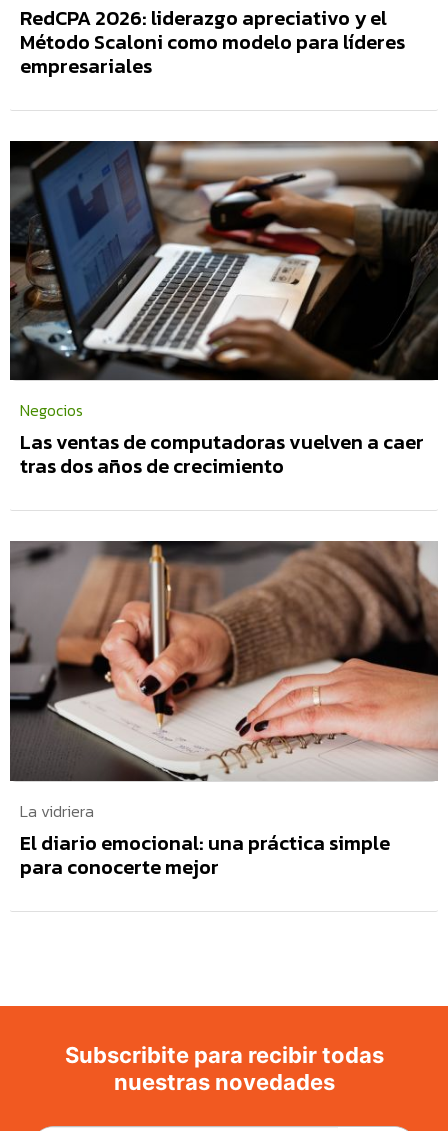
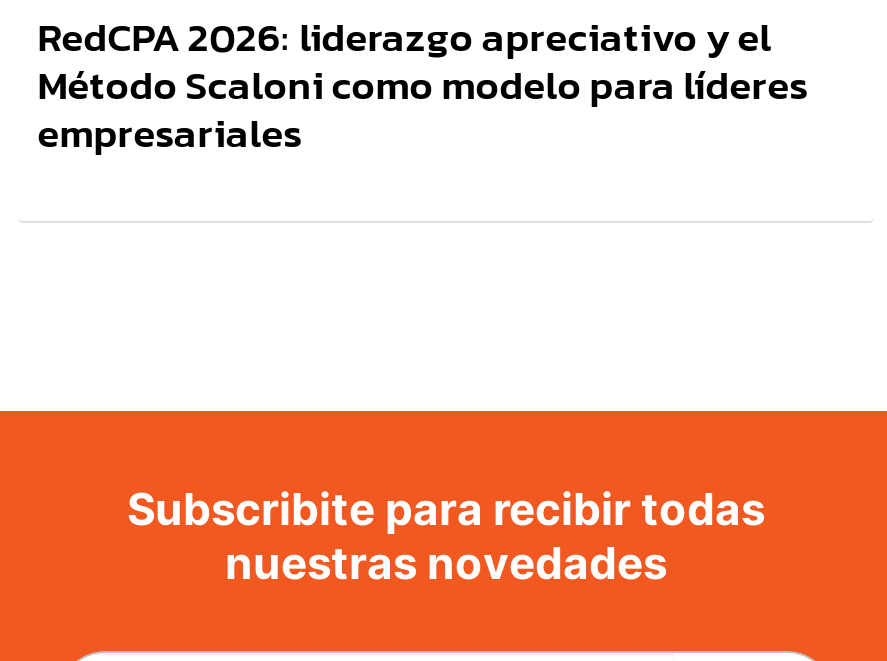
[9,140,439,481] [image] | Negocios | Las ventas de computadoras vuelven a caer | tras dos años de crecimiento -> none
[9,540,439,881] [image] | La vidriera | El diario emocional: una práctica simple | para conocerte mejor -> none

